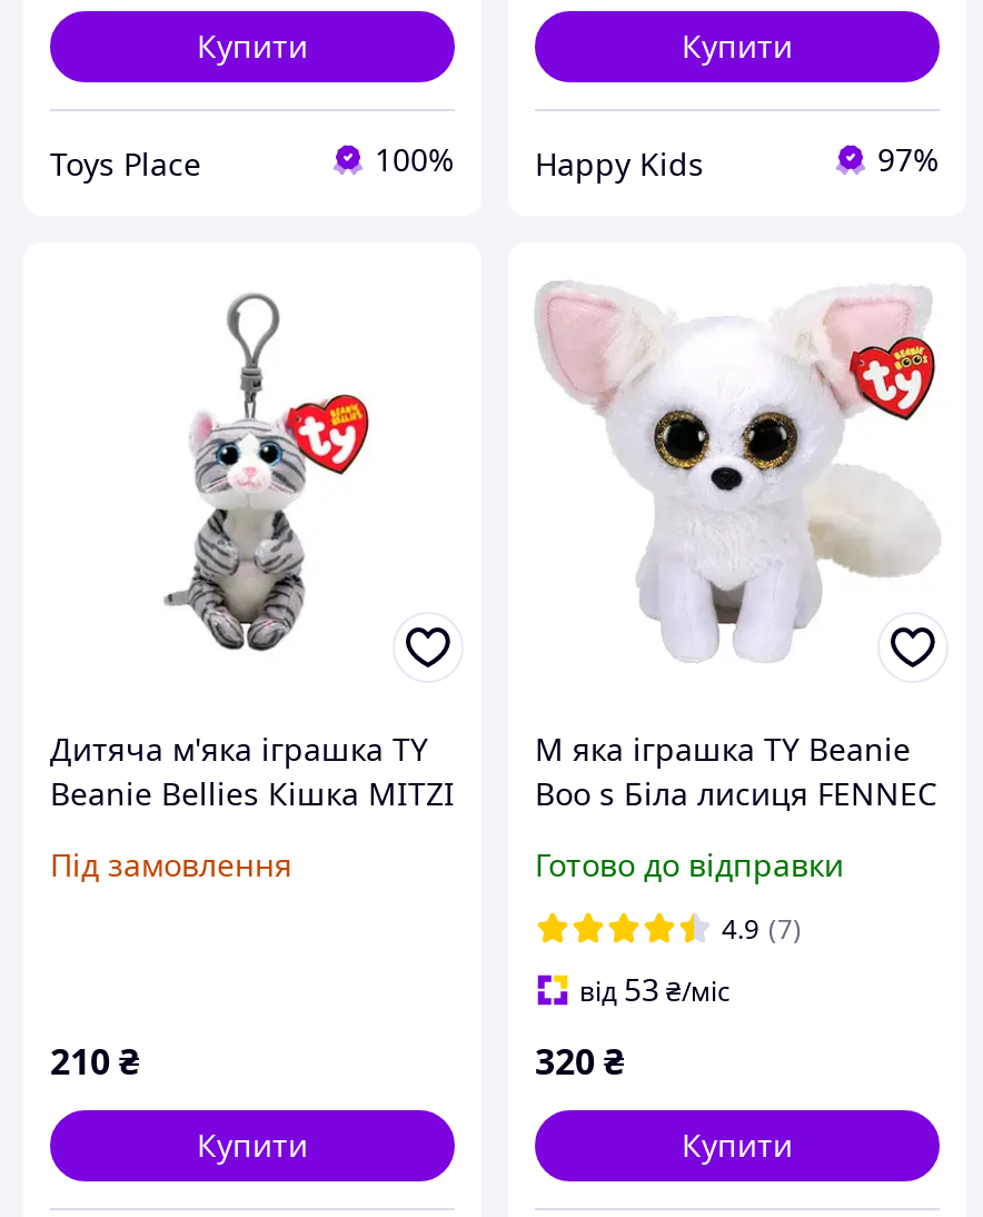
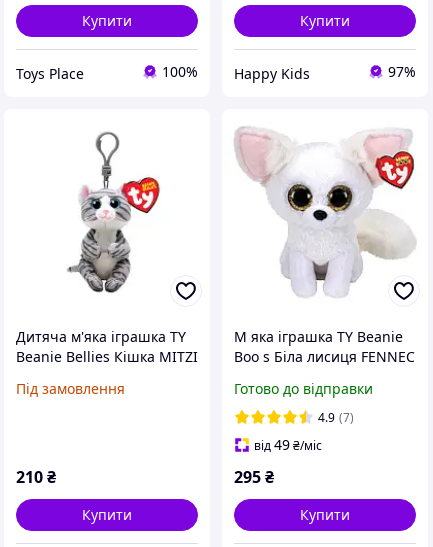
[579,968,731,1010] від 53 ₴/міс -> [254,435,322,454] від 49 ₴/міс
[535,1037,624,1086] 320 ₴ -> [234,466,274,488] 295 ₴

